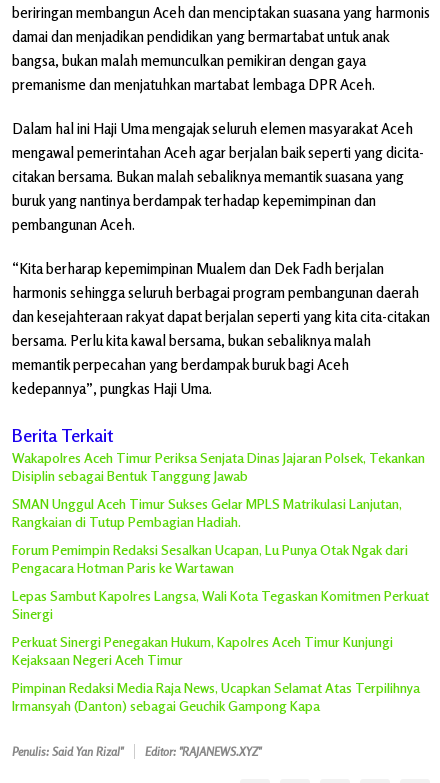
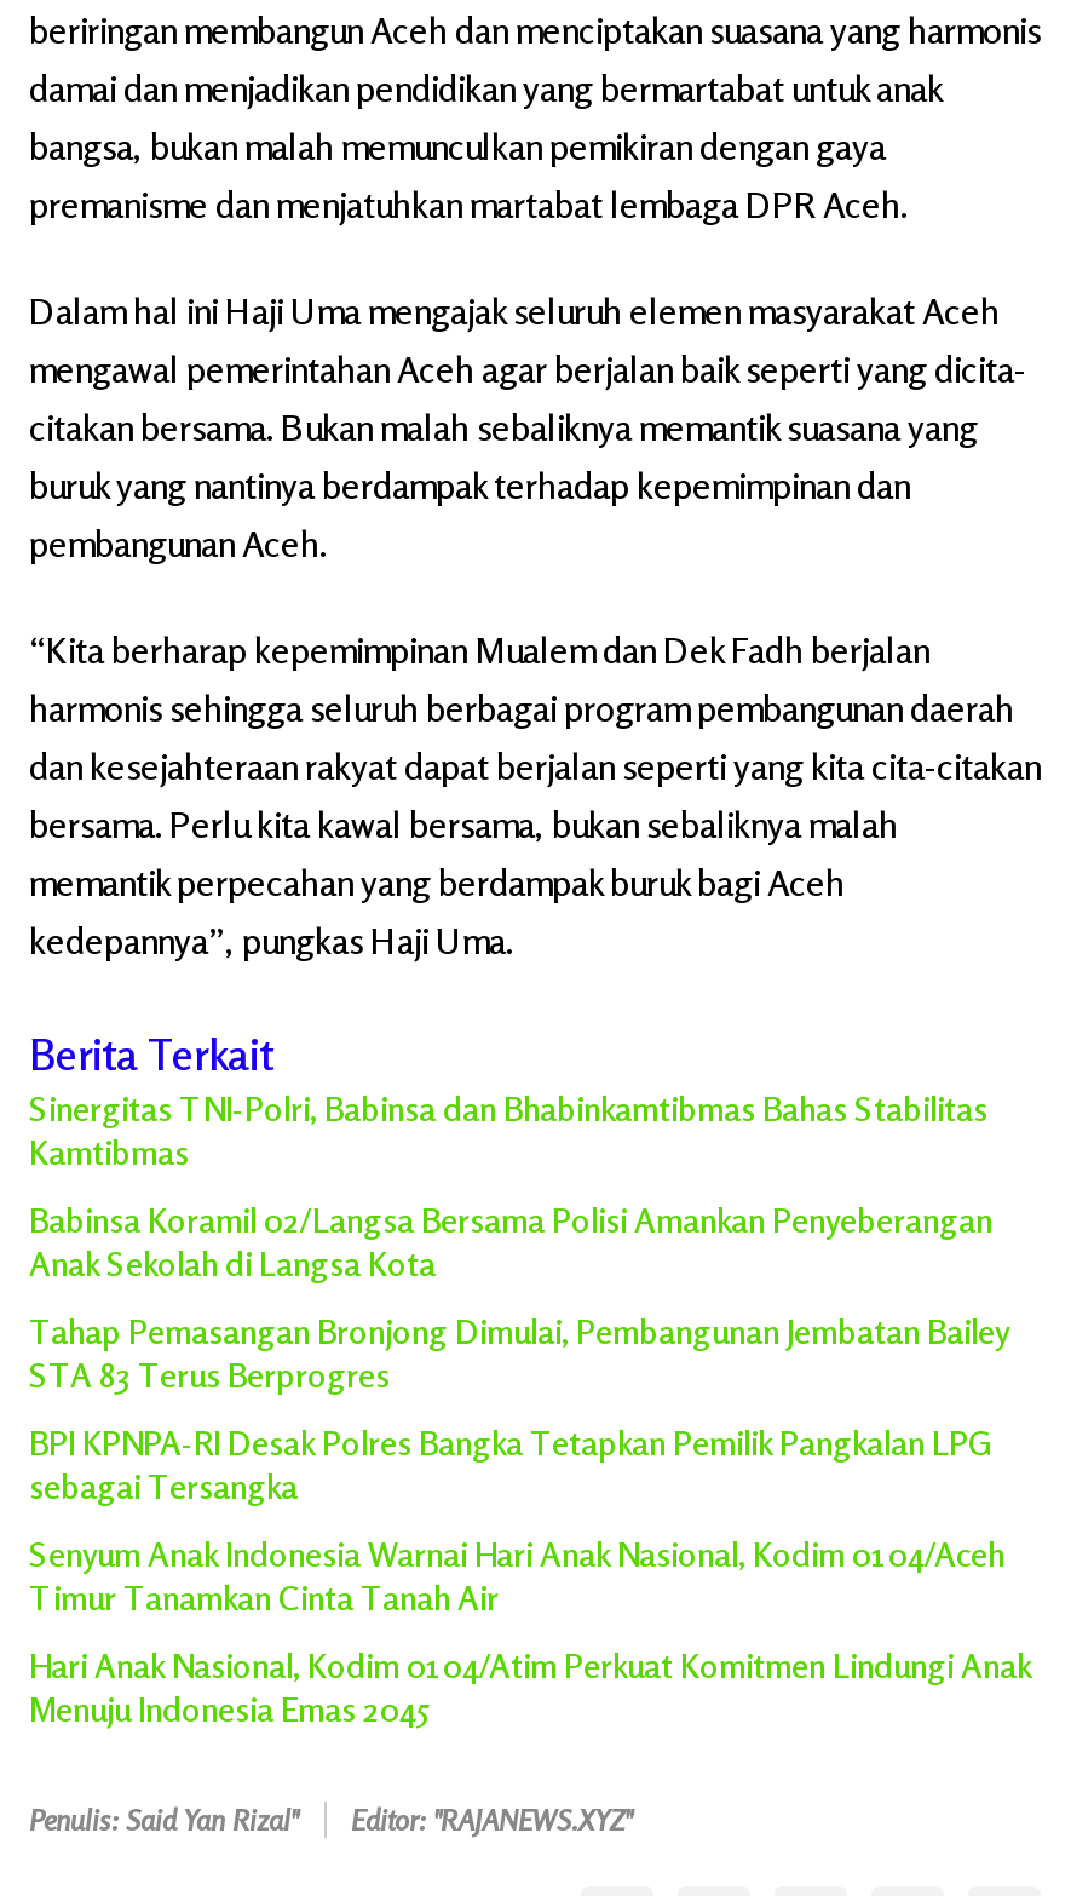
[12,449,425,484] Wakapolres Aceh Timur Periksa Senjata Dinas Jajaran Polsek, Tekankan | Disiplin sebagai Bentuk Tanggung Jawab -> [29,1088,987,1173] Sinergitas TNI-Polri, Babinsa dan Bhabinkamtibmas Bahas Stabilitas | Kamtibmas
[12,495,402,530] SMAN Unggul Aceh Timur Sukses Gelar MPLS Matrikulasi Lanjutan, | Rangkaian di Tutup Pembagian Hadiah. -> [29,1200,992,1285] Babinsa Koramil 02/Langsa Bersama Polisi Amankan Penyeberangan | Anak Sekolah di Langsa Kota
[12,541,408,576] Forum Pemimpin Redaksi Sesalkan Ucapan, Lu Punya Otak Ngak dari | Pengacara Hotman Paris ke Wartawan -> [29,1311,1009,1396] Tahap Pemasangan Bronjong Dimulai, Pembangunan Jembatan Bailey | STA 83 Terus Berprogres
[12,587,429,622] Lepas Sambut Kapolres Langsa, Wali Kota Tegaskan Komitmen Perkuat | Sinergi -> [29,1423,992,1507] BPI KPNPA-RI Desak Polres Bangka Tetapkan Pemilik Pangkalan LPG | sebagai Tersangka
[12,633,393,668] Perkuat Sinergi Penegakan Hukum, Kapolres Aceh Timur Kunjungi | Kejaksaan Negeri Aceh Timur -> [29,1534,1004,1619] Senyum Anak Indonesia Warnai Hari Anak Nasional, Kodim 0104/Aceh | Timur Tanamkan Cinta Tanah Air
[12,679,420,714] Pimpinan Redaksi Media Raja News, Ucapkan Selamat Atas Terpilihnya | Irmansyah (Danton) sebagai Geuchik Gampong Kapa -> [29,1645,1031,1730] Hari Anak Nasional, Kodim 0104/Atim Perkuat Komitmen Lindungi Anak | Menuju Indonesia Emas 2045

